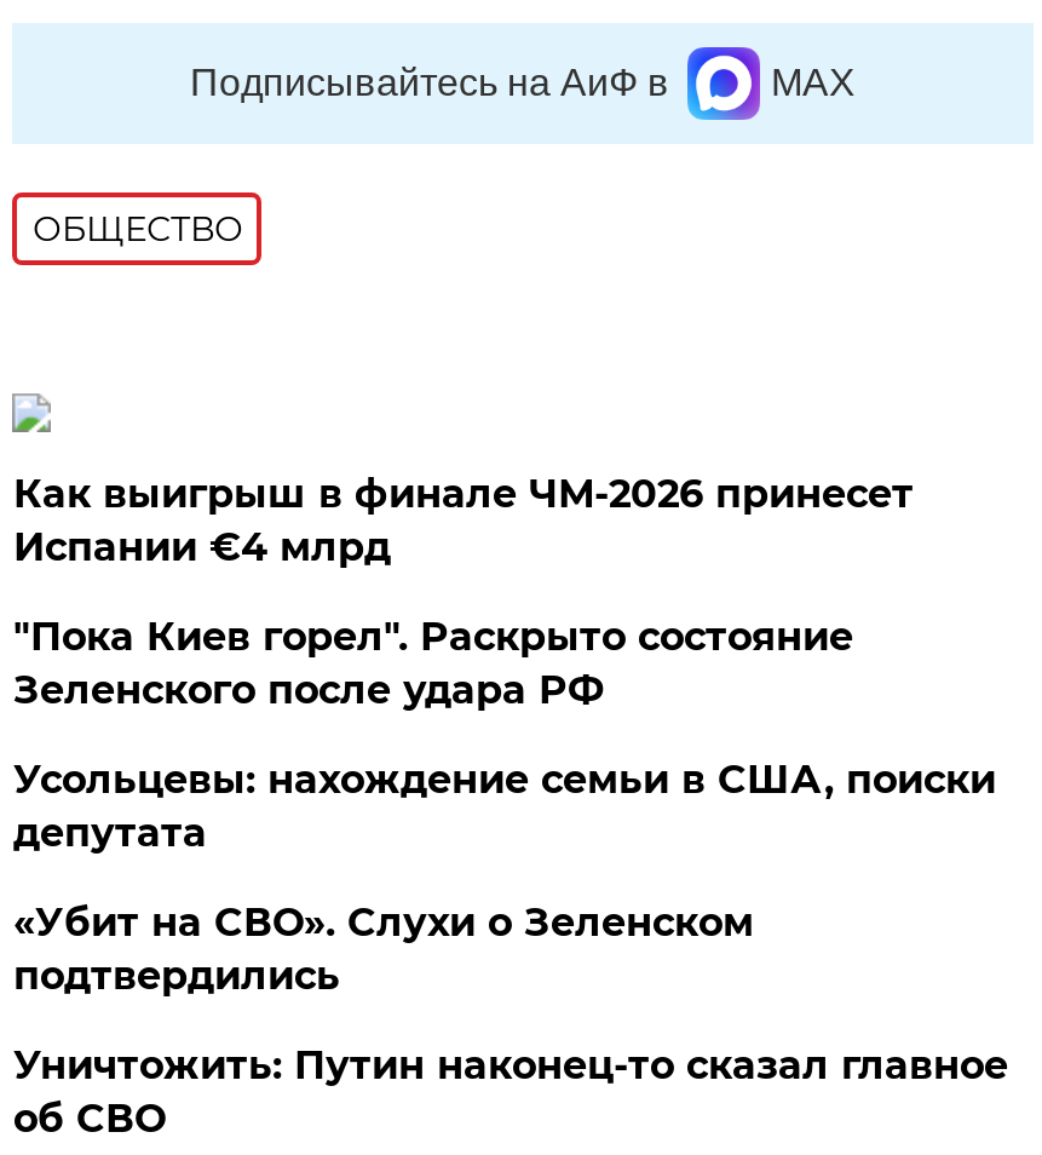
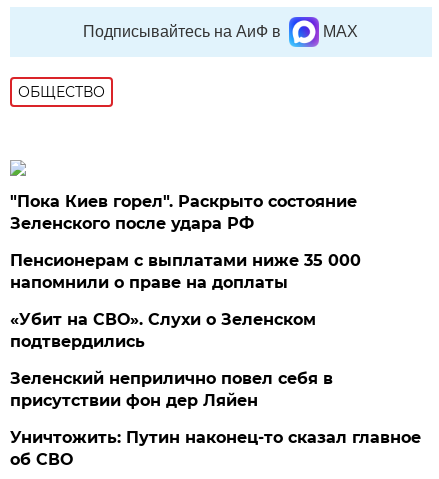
[13,471,913,570] Как выигрыш в финале ЧМ-2026 принесет | Испании €4 млрд -> none
moved [13,614,853,713] -> [10,192,357,233]: "Пока Киев горел". Раскрыто состояние | Зеленского после удара РФ
[13,757,996,856] Усольцевы: нахождение семьи в США, поиски | депутата -> [10,251,361,292] Пенсионерам с выплатами ниже 35 000 | напомнили о праве на доплаты
moved [13,900,754,999] -> [10,310,316,351]: «Убит на СВО». Слухи о Зеленском | подтвердились
none -> [10,369,333,410] Зеленский неприлично повел cебя в | присутствии фон дер Ляйен

